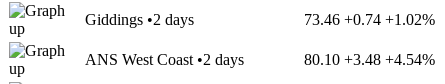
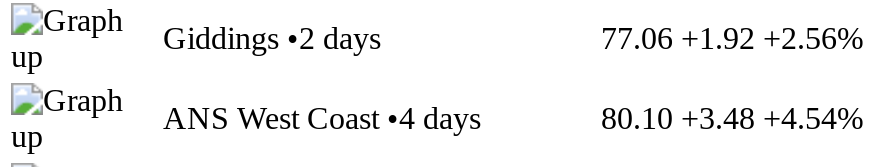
[304,11,435,28] 73.46 +0.74 +1.02% -> [601,20,863,54] 77.06 +1.92 +2.56%
[85,51,244,68] ANS West Coast •2 days -> [163,100,481,134] ANS West Coast •4 days

